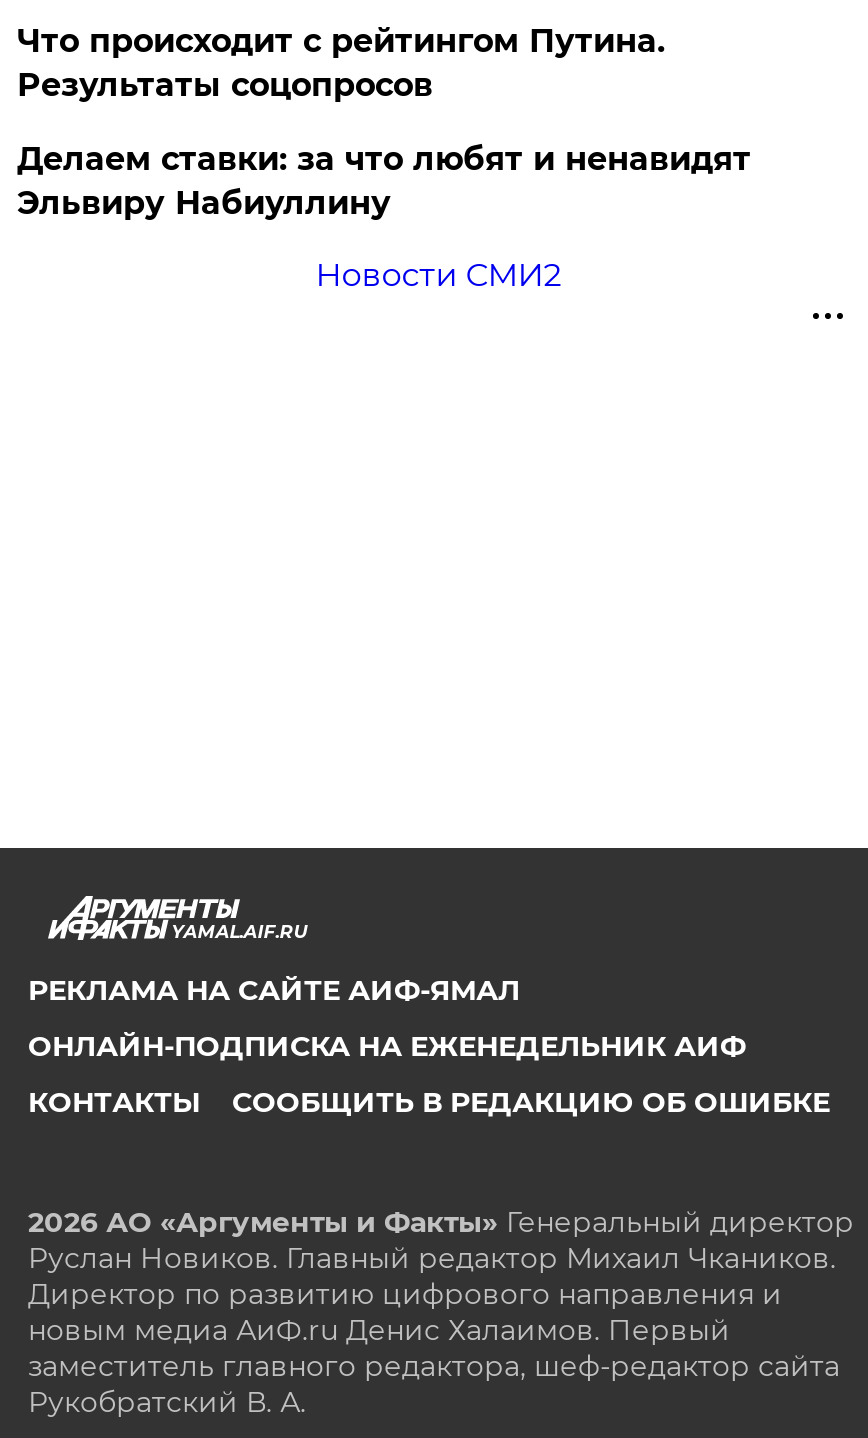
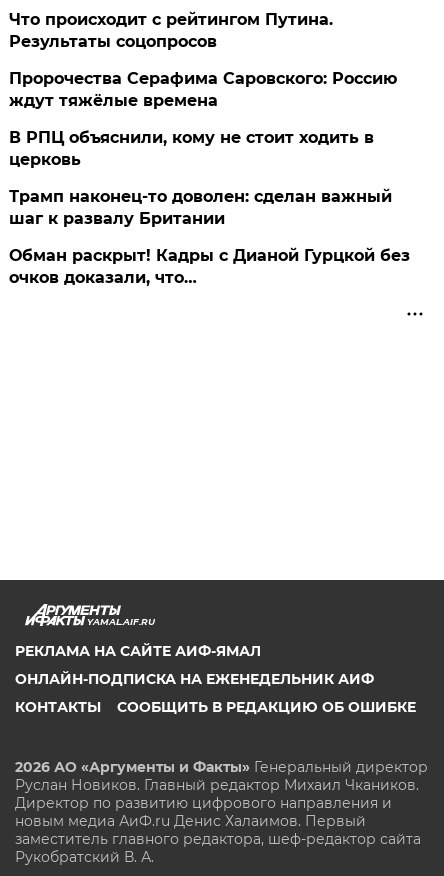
[17,140,751,294] Делаем ставки: за что любят и ненавидят | Эльвиру Набиуллину | Новости СМИ2 -> [9,69,410,287] Пророчества Серафима Саровского: Россию | ждут тяжёлые времена | В РПЦ объяснили, кому не стоит ходить в | церковь | Трамп наконец-то доволен: сделан важный | шаг к развалу Британии | Обман раскрыт! Кадры с Дианой Гурцкой без | очков доказали, что…

